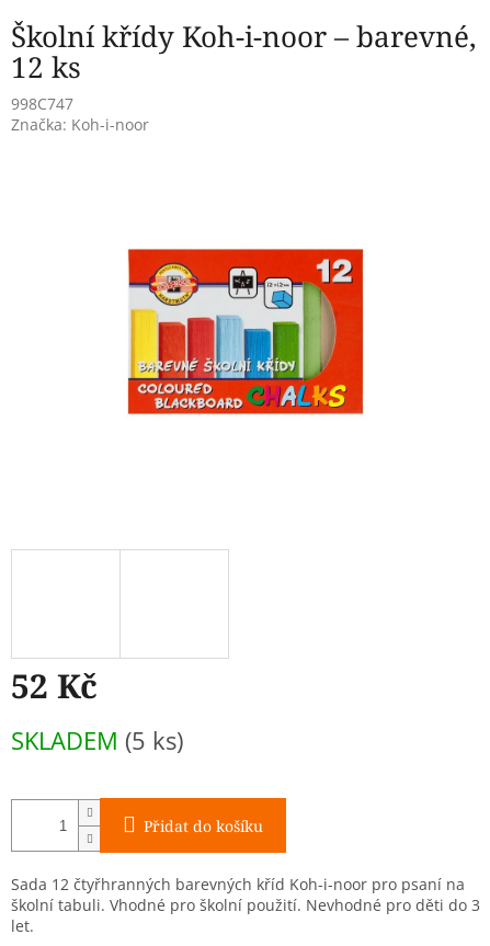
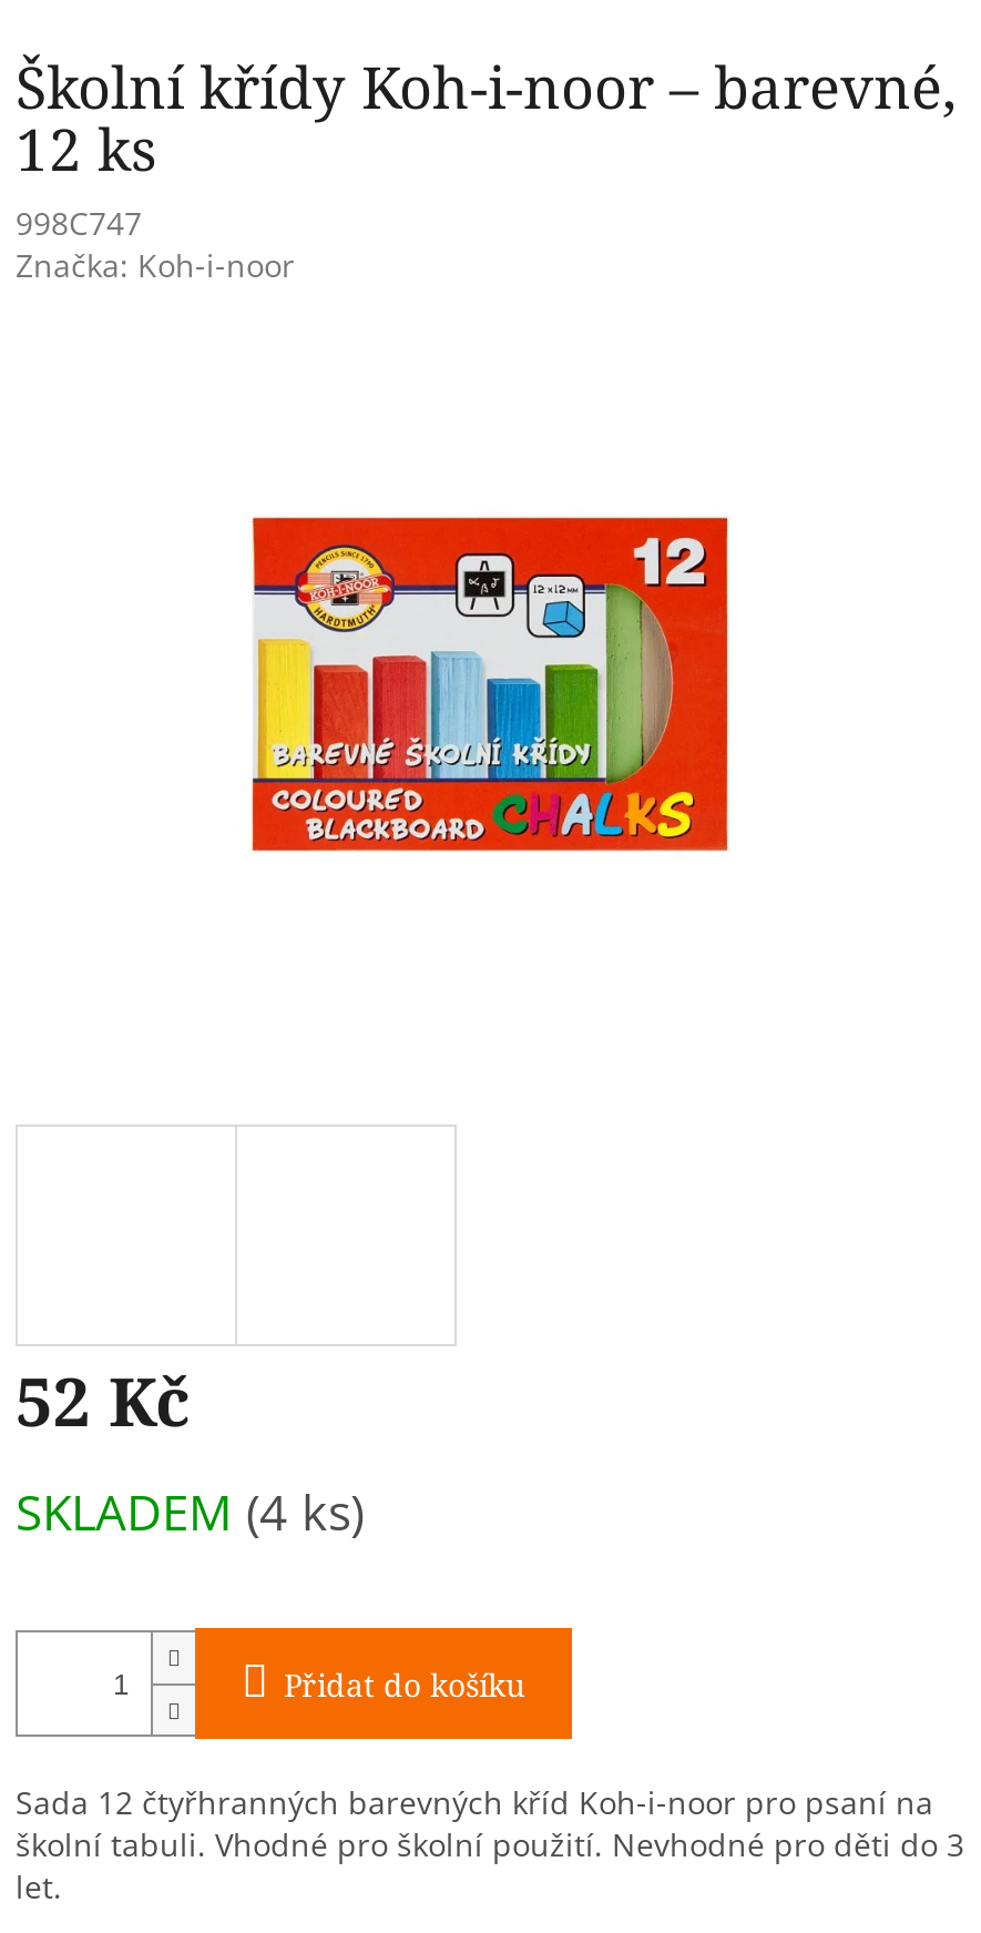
[11,724,183,757] SKLADEM (5 ks) -> [16,1478,364,1545] SKLADEM (4 ks)

